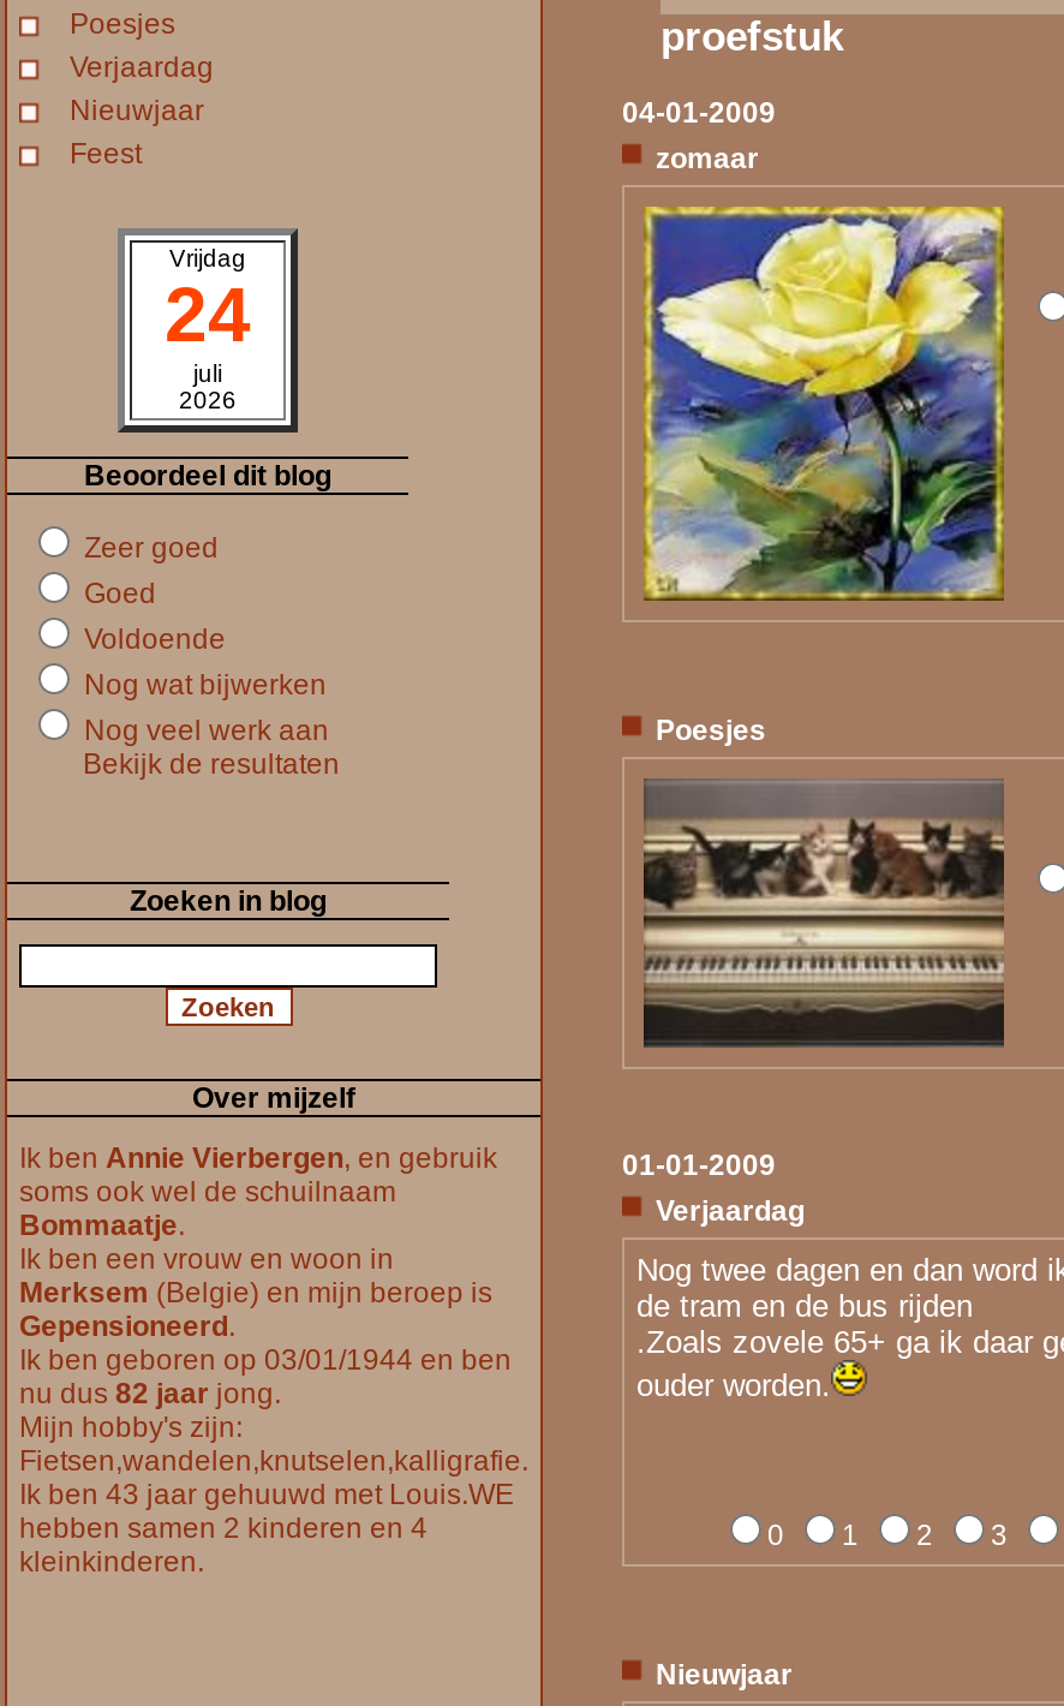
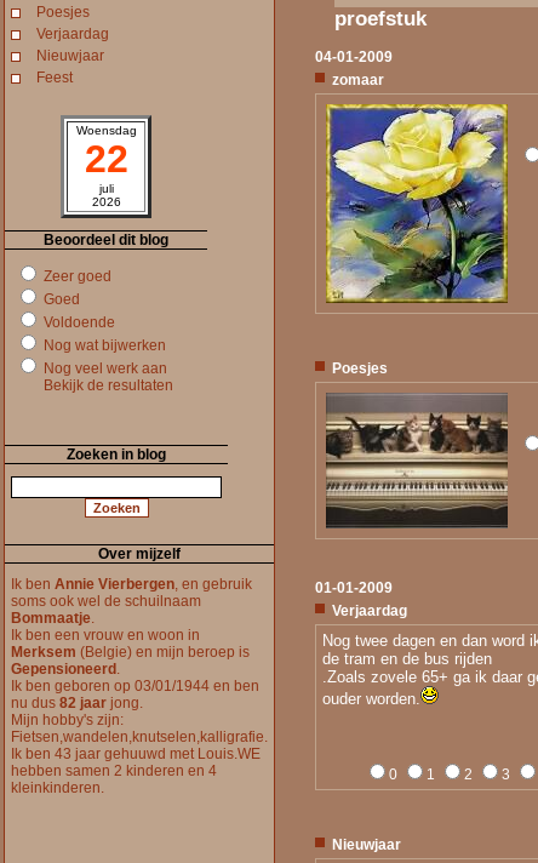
[165,244,251,357] Vrijdag | 24 -> [76,123,136,180] Woensdag | 22

